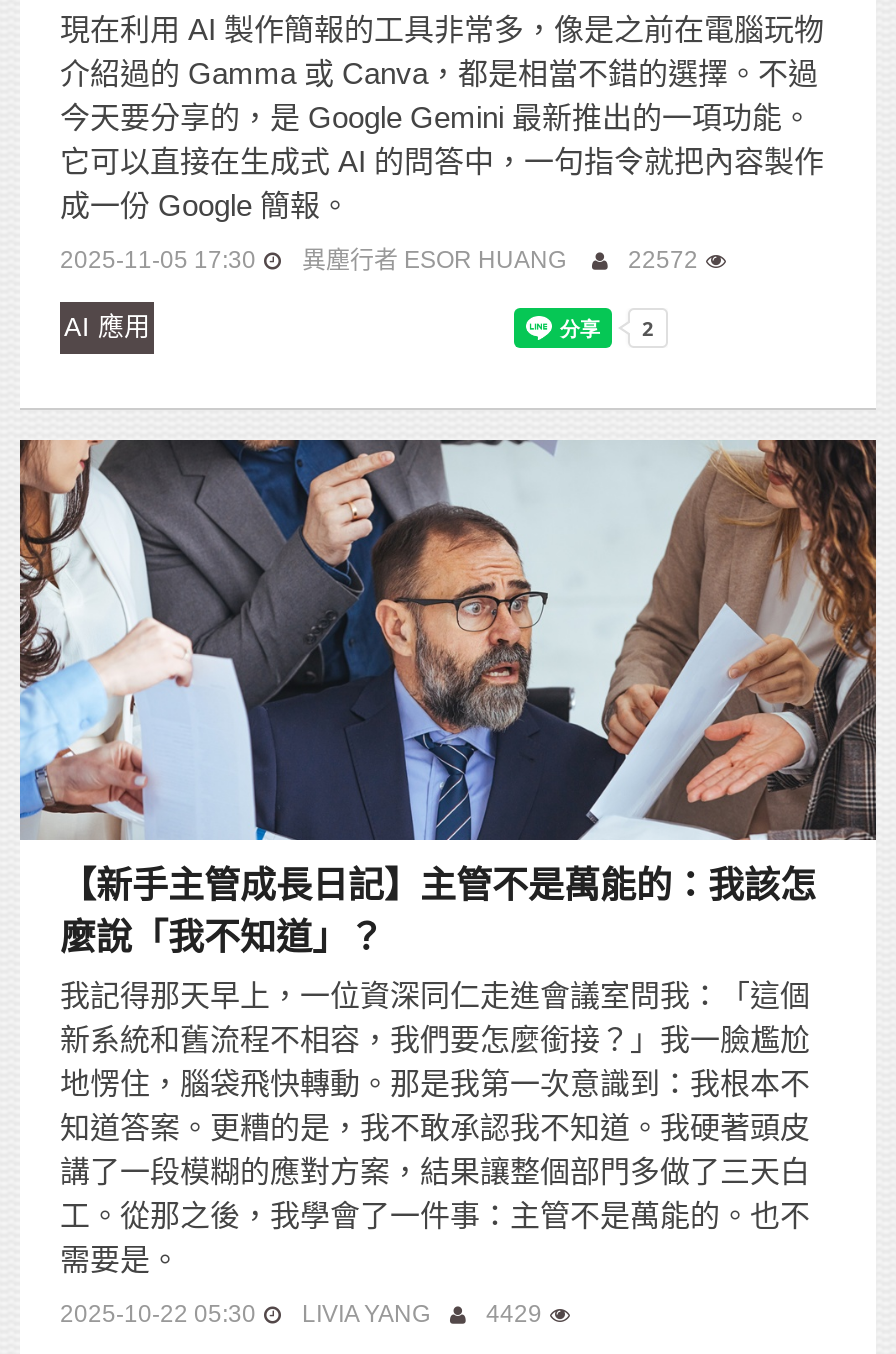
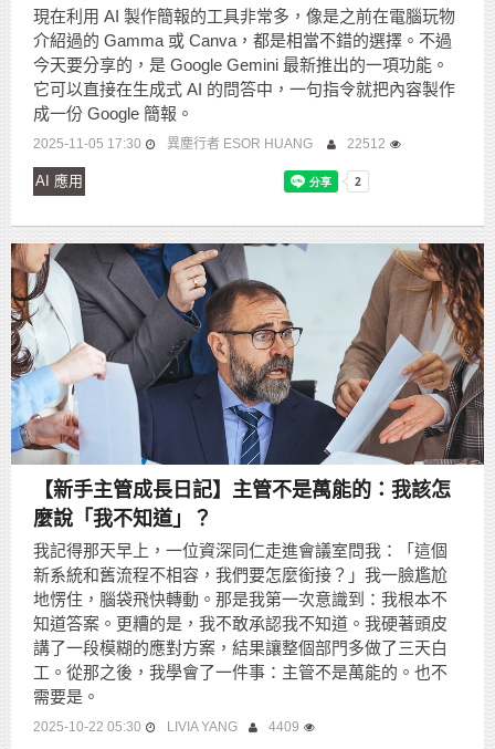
[60,246,698,274] 2025-11-05 17:30 異塵行者 ESOR HUANG 22572 -> [33,136,386,152] 2025-11-05 17:30 異塵行者 ESOR HUANG 22512
[60,1300,542,1328] 2025-10-22 05:30 LIVIA YANG 4429 -> [33,719,299,735] 2025-10-22 05:30 LIVIA YANG 4409

